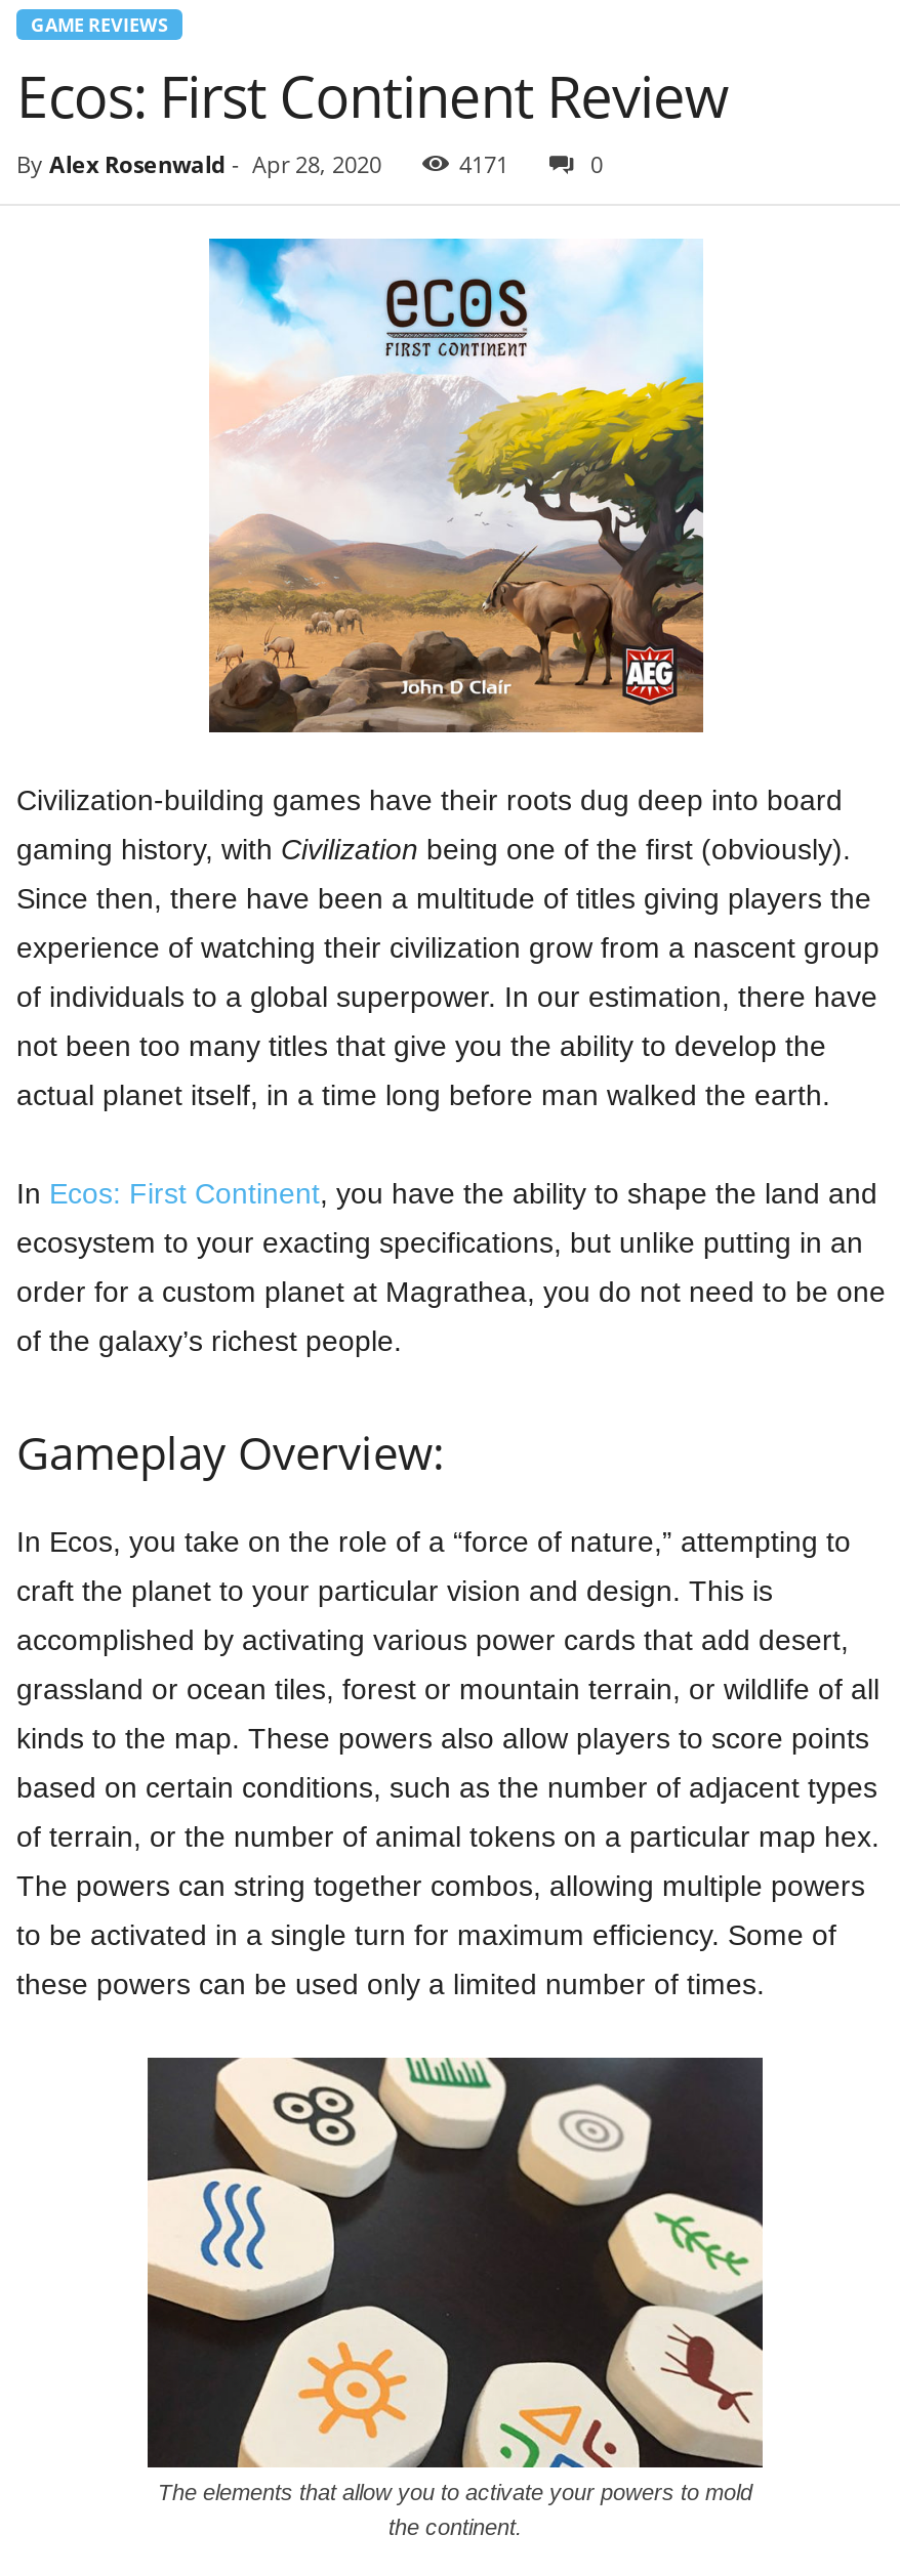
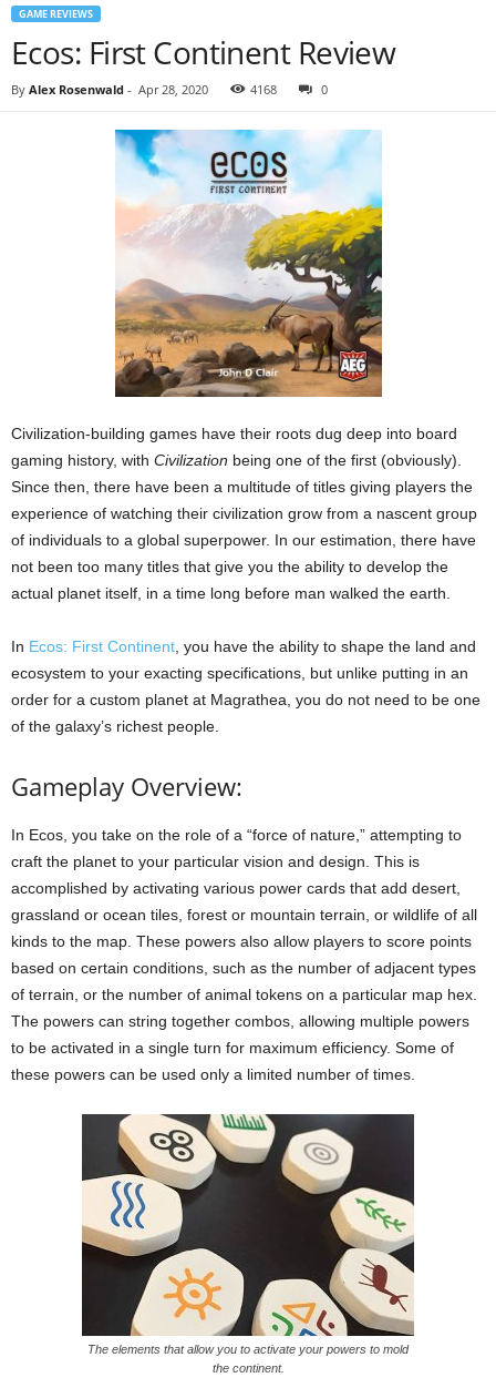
[459,149,508,179] 4171 -> [250,81,277,98] 4168

